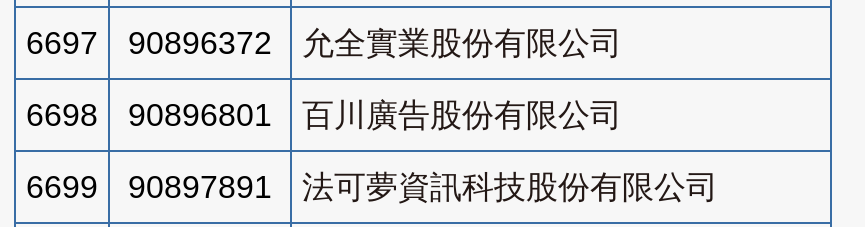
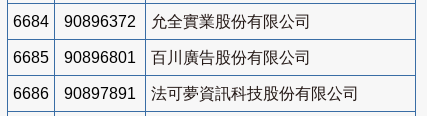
[26,26,622,60] 6697 90896372 允全實業股份有限公司 -> [13,13,311,30] 6684 90896372 允全實業股份有限公司
[26,98,622,132] 6698 90896801 百川廣告股份有限公司 -> [13,49,311,66] 6685 90896801 百川廣告股份有限公司
[26,170,718,204] 6699 90897891 法可夢資訊科技股份有限公司 -> [13,85,359,102] 6686 90897891 法可夢資訊科技股份有限公司

